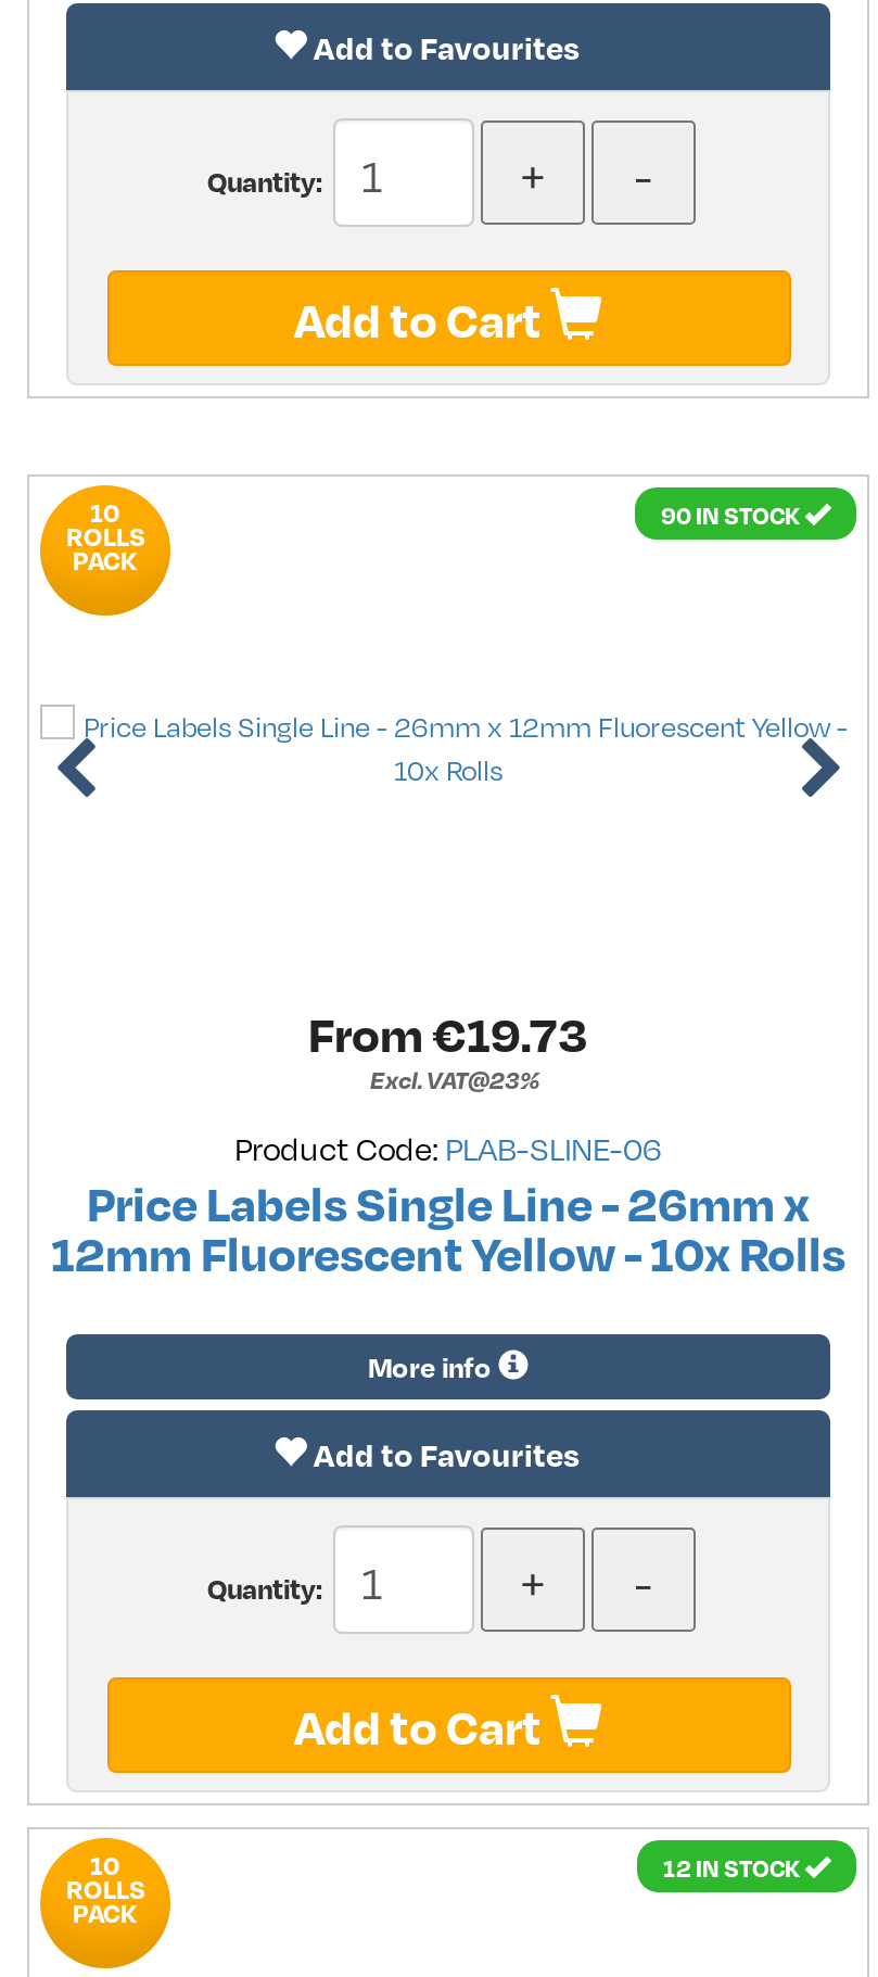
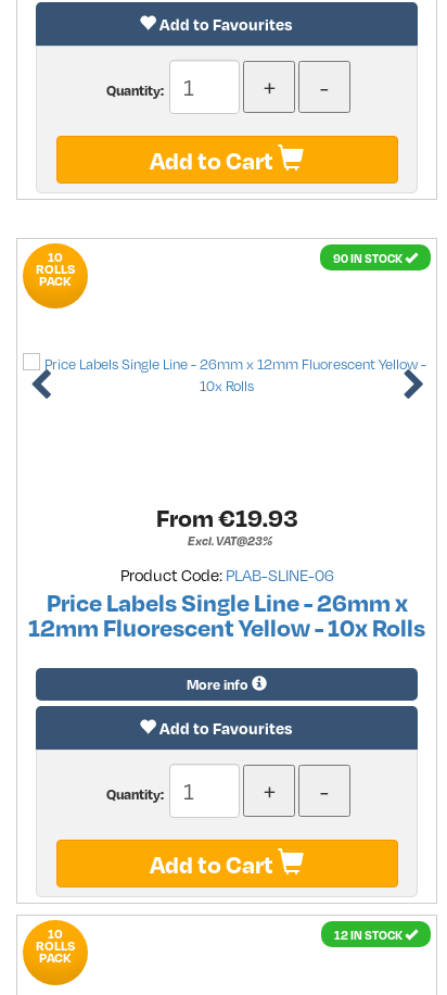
[308,1002,588,1063] From €19.73 -> [156,502,298,532] From €19.93

